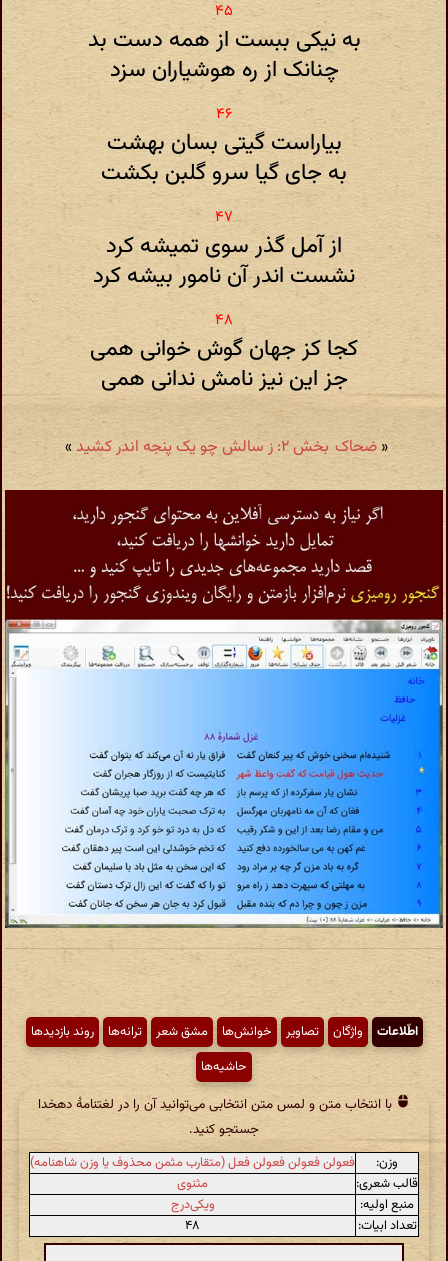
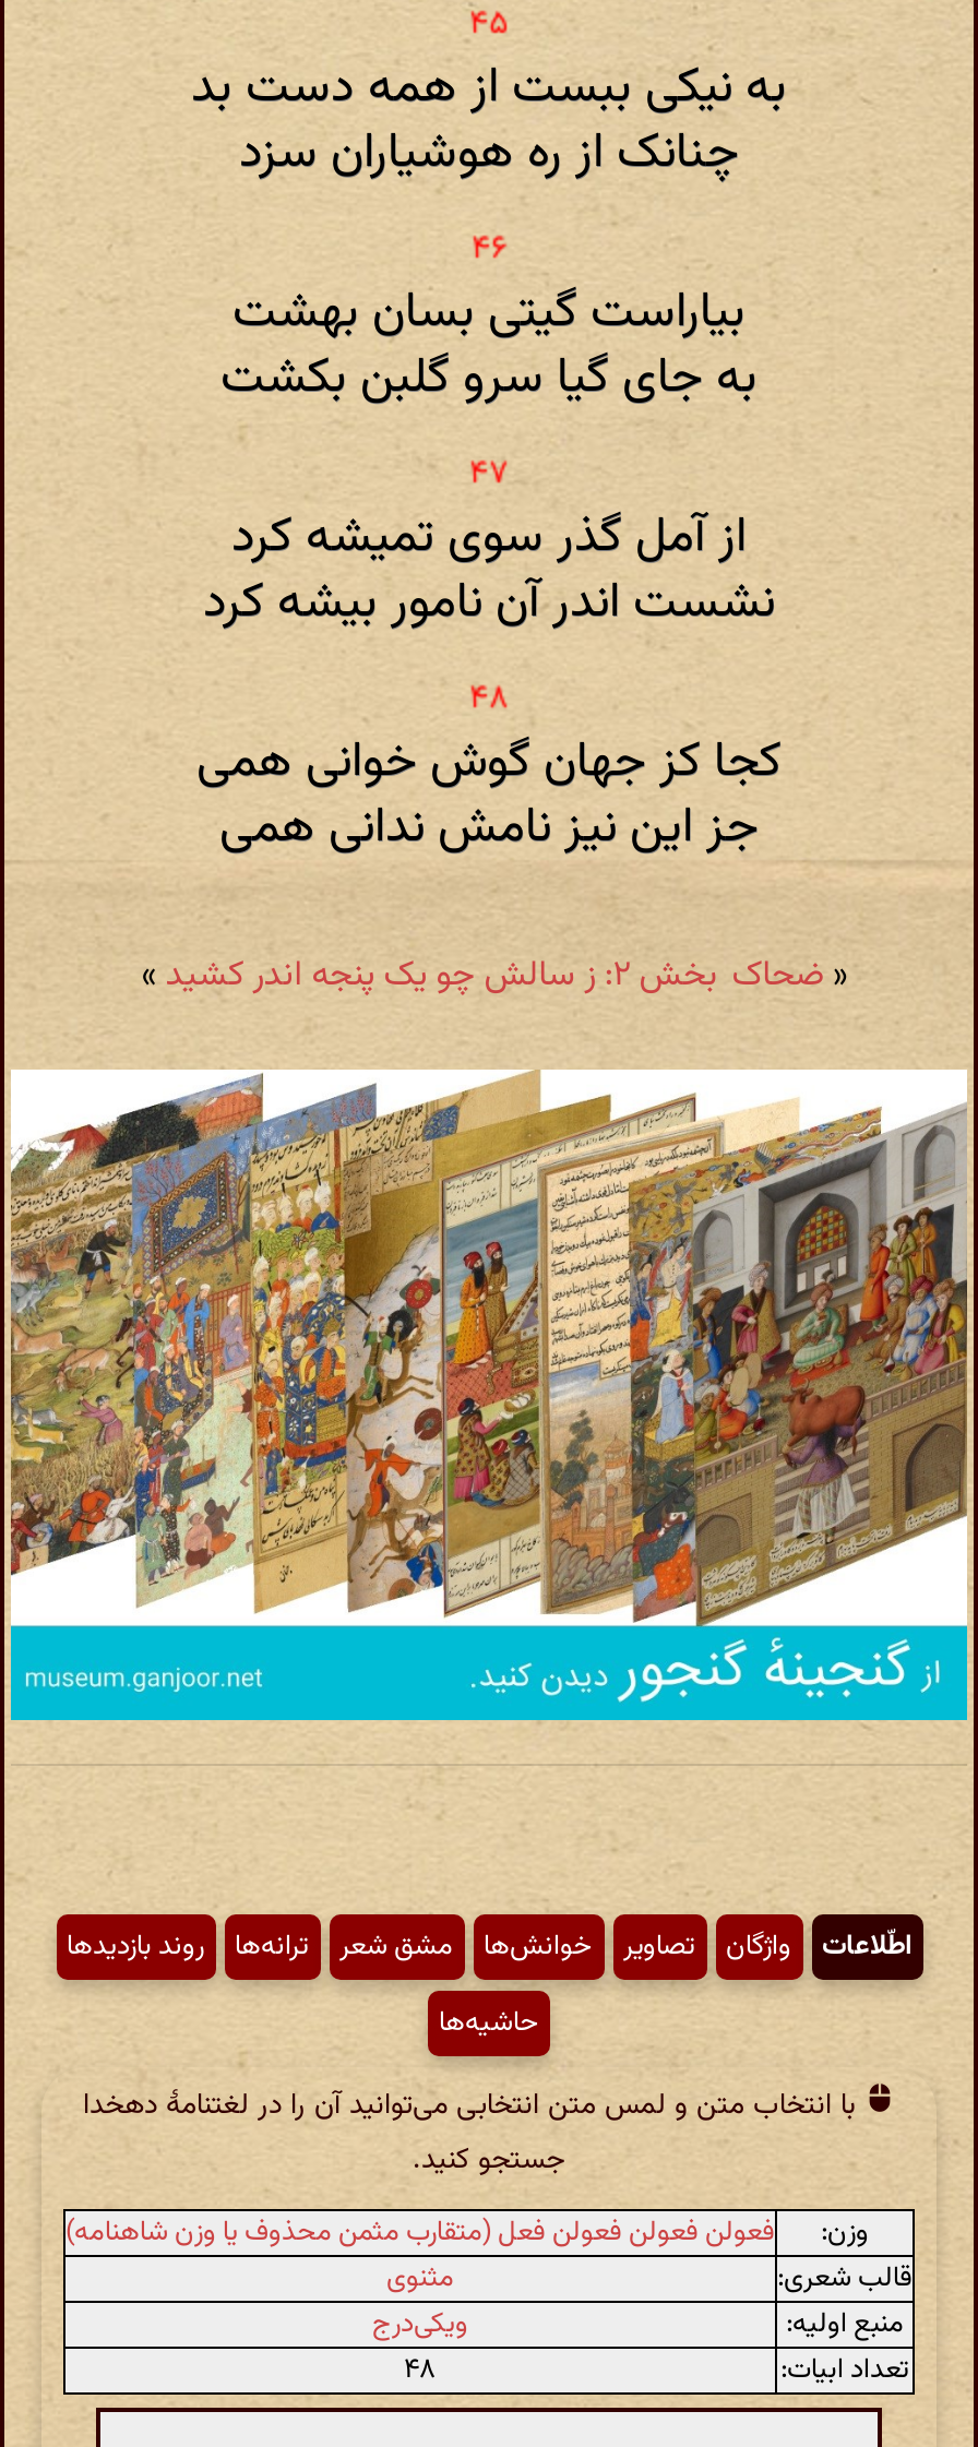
[4,489,444,929] [image] -> [9,1067,969,1722] [image]

